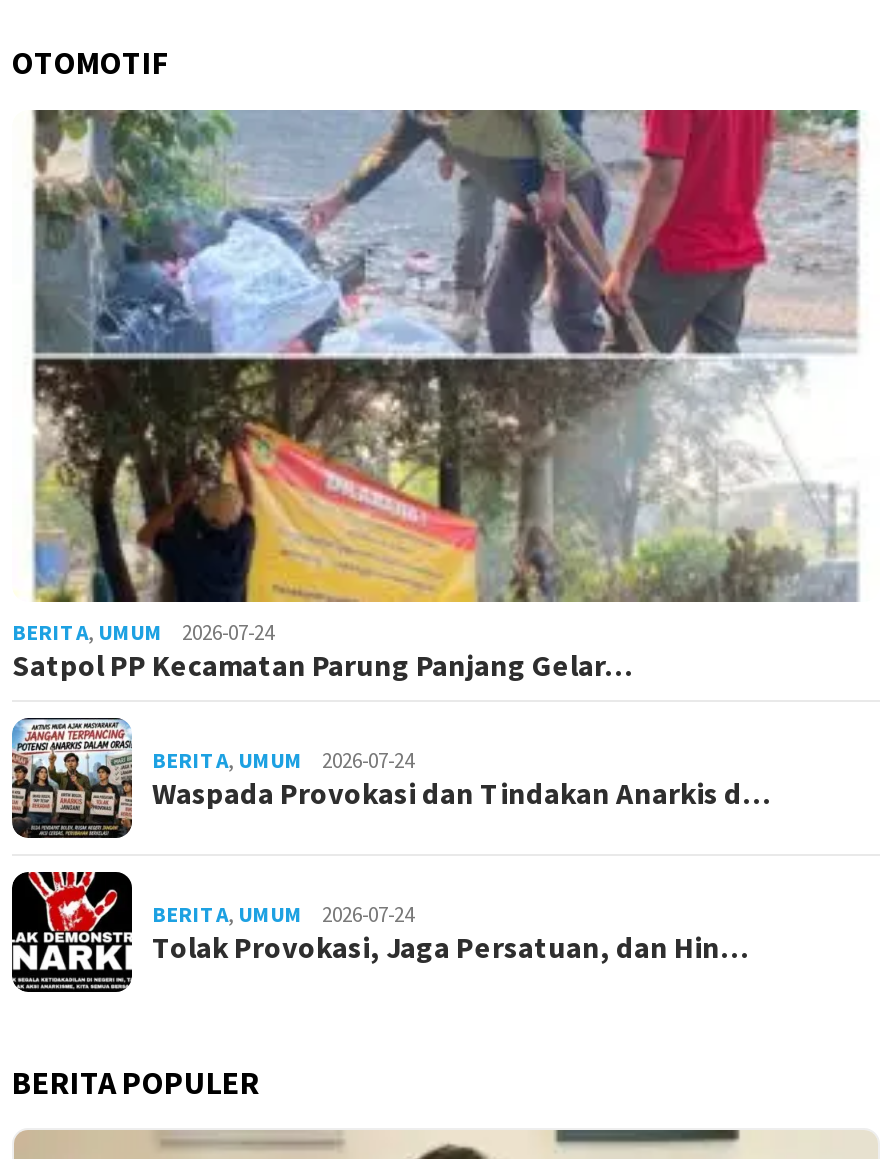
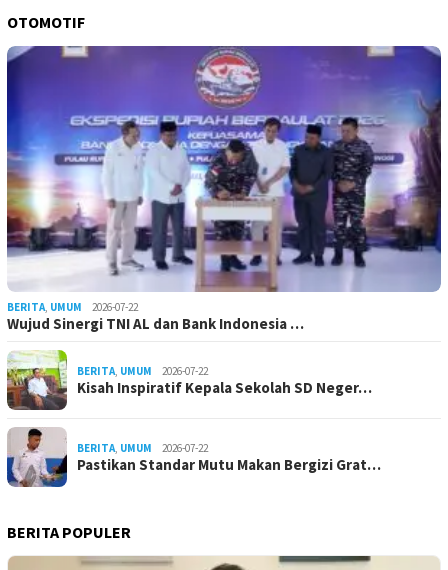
[12,107,880,685] [image] | 2026-07-24 | Satpol PP Kecamatan Parung Panjang Gelar… -> [6,45,442,333] [image] | 2026-07-22 | Wujud Sinergi TNI AL dan Bank Indonesia …
[12,715,770,839] [image] | 2026-07-24 | Waspada Provokasi dan Tindakan Anarkis d… -> [6,349,372,410] [image] | 2026-07-22 | Kisah Inspiratif Kepala Sekolah SD Neger…
[10,869,748,993] [image] | 2026-07-24 | Tolak Provokasi, Jaga Persatuan, dan Hin… -> [6,426,381,487] [image] | 2026-07-22 | Pastikan Standar Mutu Makan Bergizi Grat…

